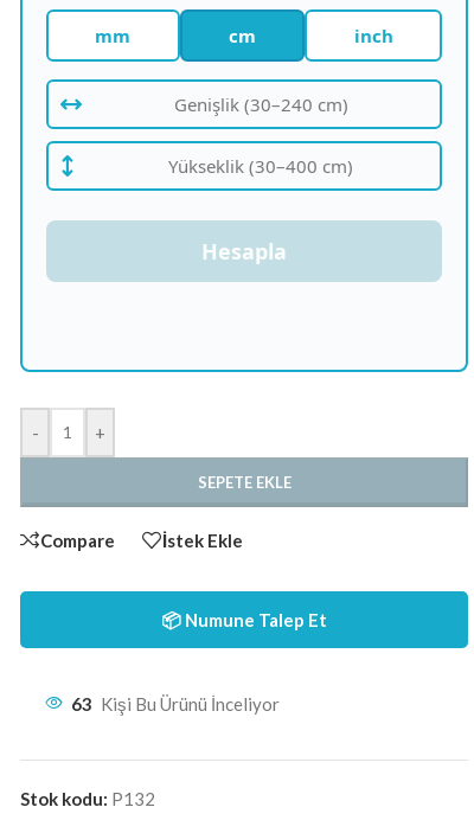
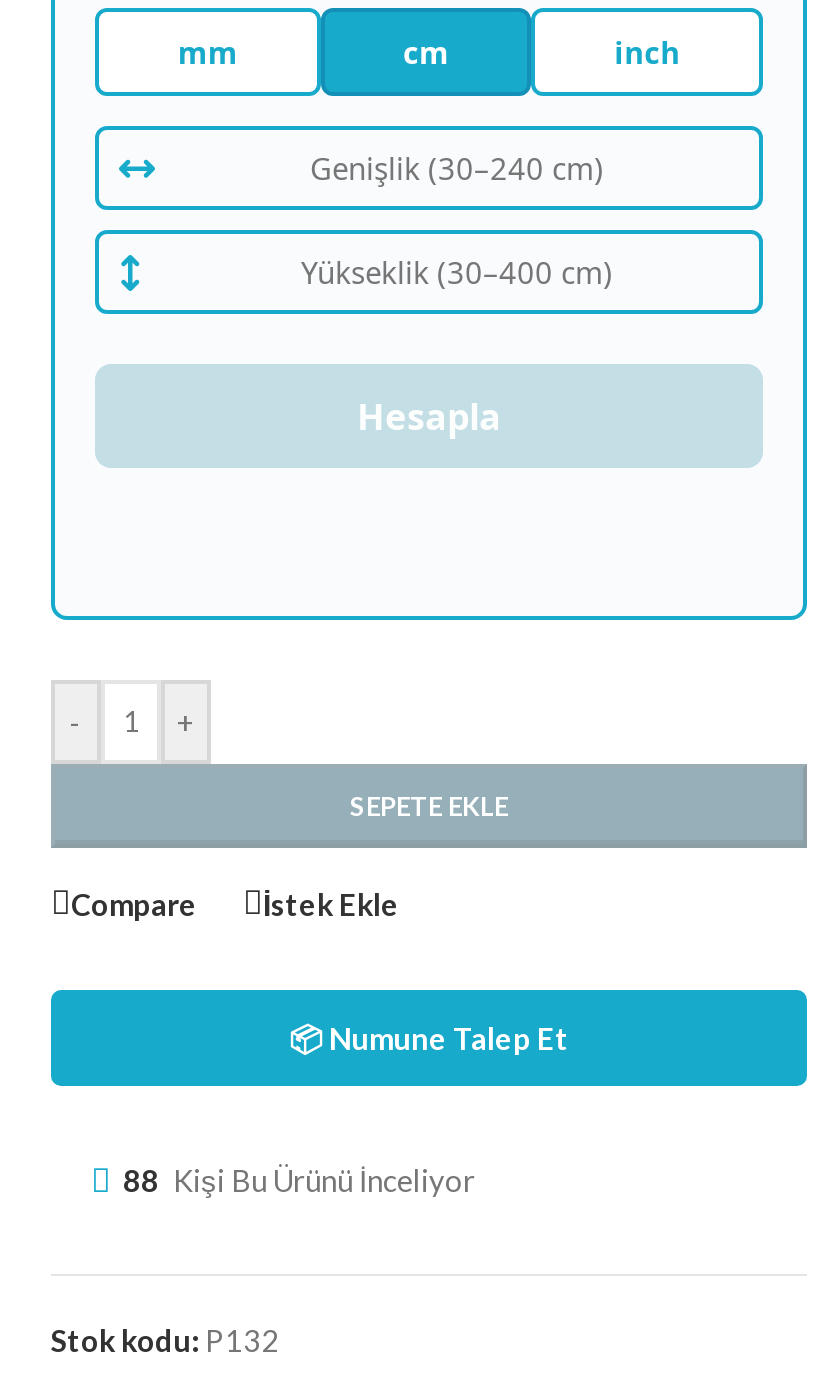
[71,693,280,715] 63 Kişi Bu Ürünü İnceliyor -> [123,1162,475,1198] 88 Kişi Bu Ürünü İnceliyor

